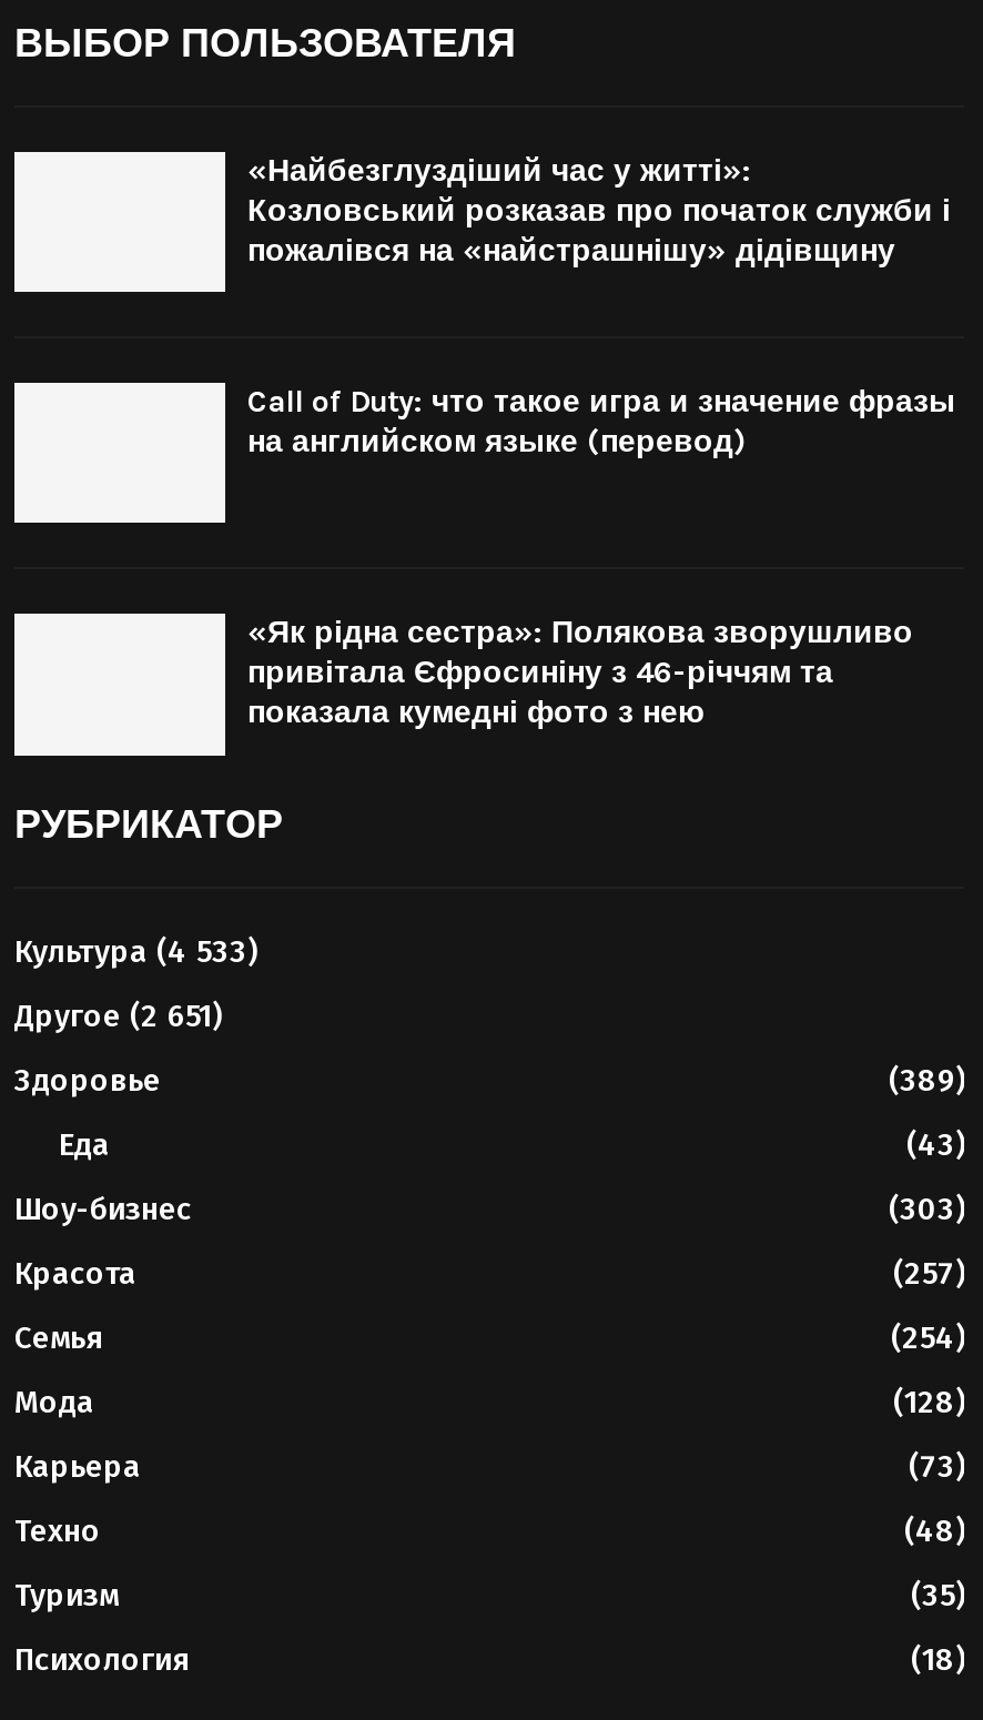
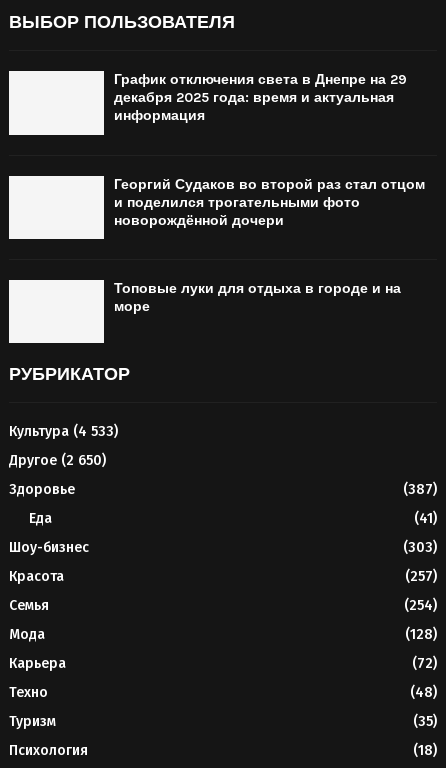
[247,152,951,269] «Найбезглуздіший час у житті»: | Козловський розказав про початок служби і | пожалівся на «найстрашнішу» дідівщину -> [114,71,407,124] График отключения света в Днепре на 29 | декабря 2025 года: время и актуальная | информация
[247,384,955,461] Call of Duty: что такое игра и значение фразы | на английском языке (перевод) -> [114,176,425,229] Георгий Судаков во второй раз стал отцом | и поделился трогательными фото | новорождённой дочери
[247,615,913,733] «Як рідна сестра»: Полякова зворушливо | привітала Єфросиніну з 46-річчям та | показала кумедні фото з нею -> [114,280,401,315] Топовые луки для отдыха в городе и на | море
[14,997,221,1035] Другое (2 651) -> [9,452,106,469] Другое (2 650)
[889,1062,964,1099] (389) -> [403,481,437,498] (387)
[906,1126,964,1164] (43) -> [414,510,437,527] (41)
[909,1448,964,1486] (73) -> [412,655,437,672] (72)

